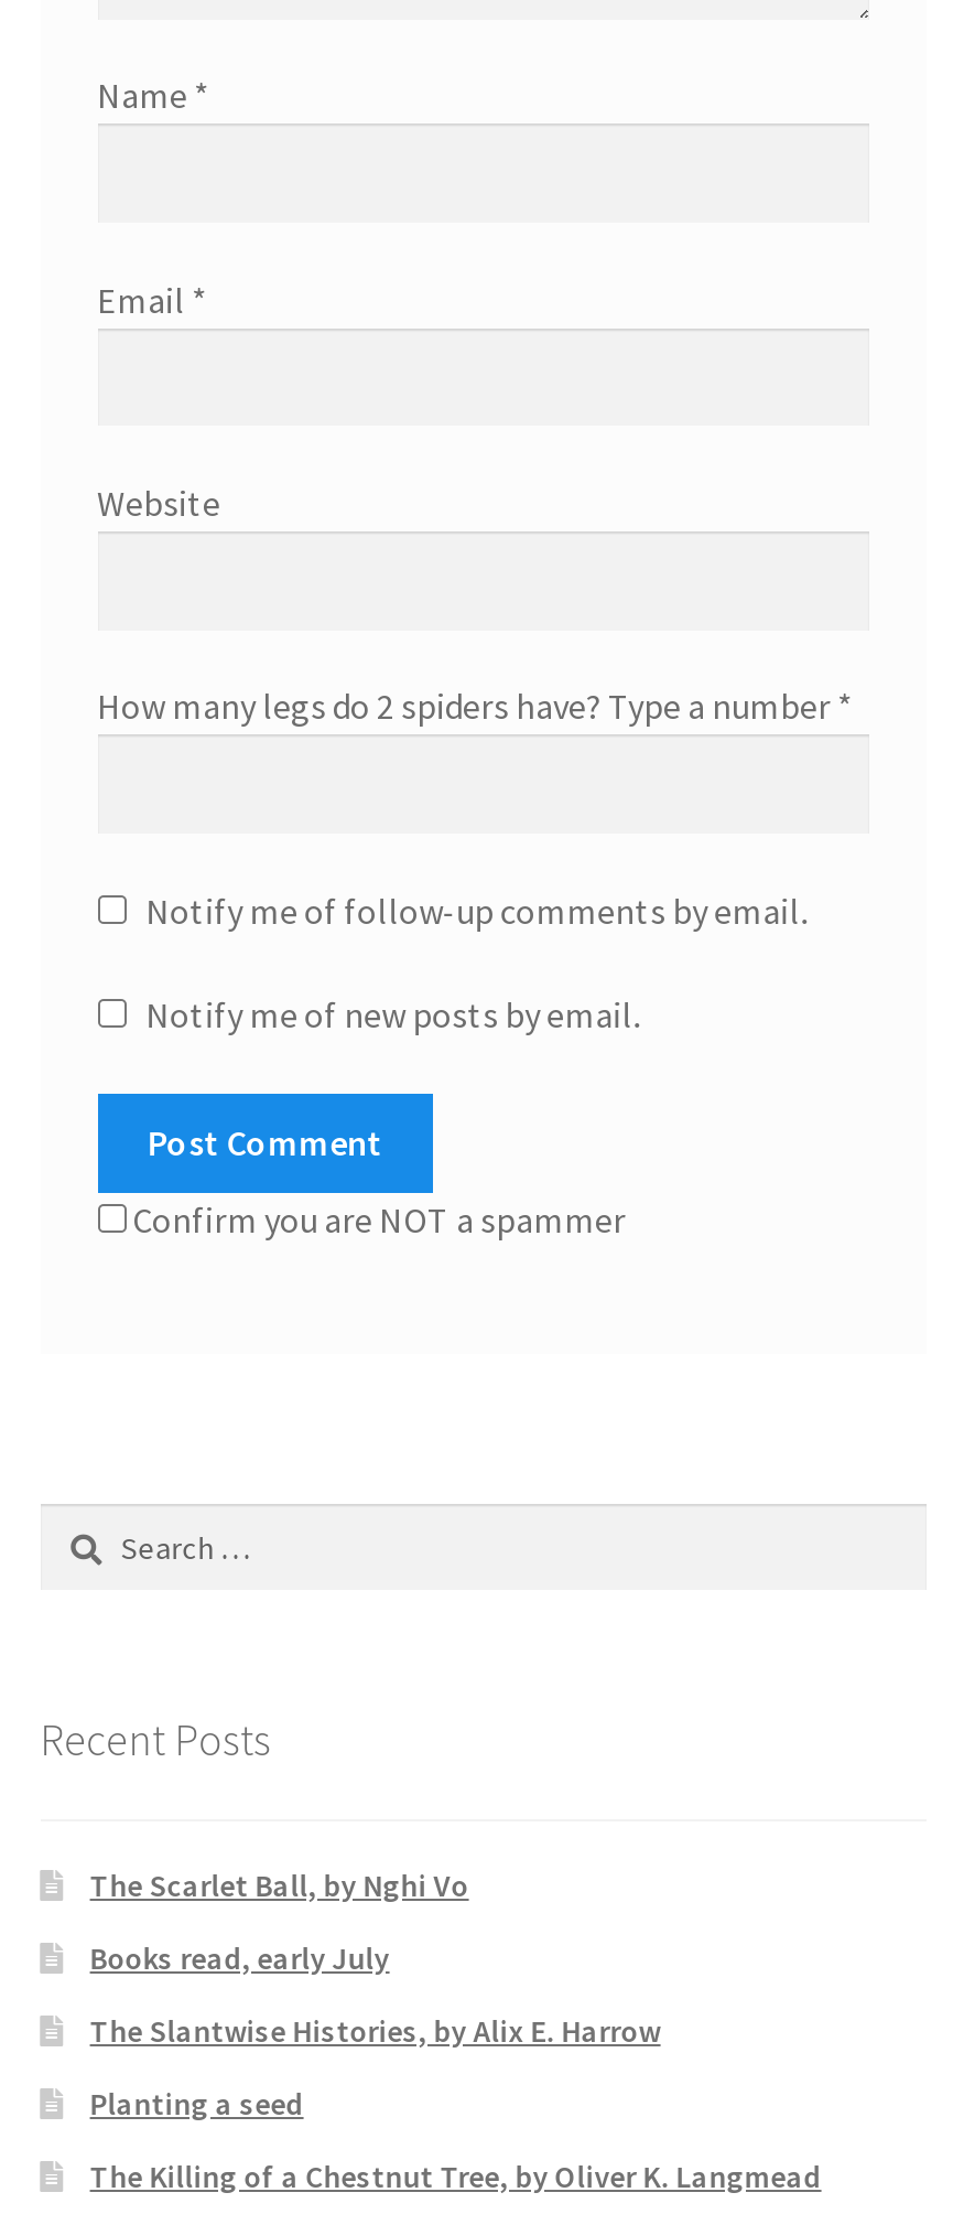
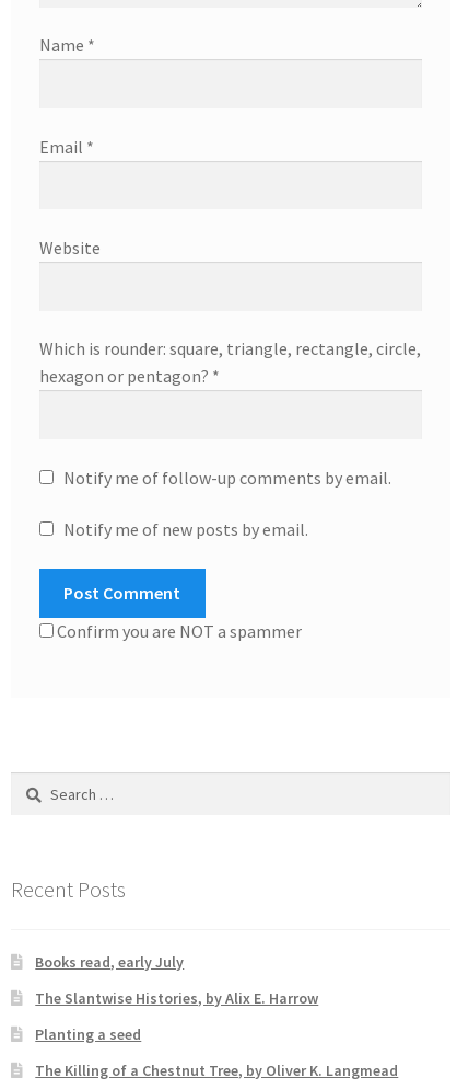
[97,684,853,728] How many legs do 2 spiders have? Type a number * -> [39,338,420,387] Which is rounder: square, triangle, rectangle, circle, | hexagon or pentagon? *
moved [40,888,807,1767] -> [10,466,391,903]: Notify me of follow-up comments by email. | Notify me of new posts by email. | Confirm you are NOT a spammer | Recent Posts
[90,1865,469,1905] The Scarlet Ball, by Nghi Vo -> none

